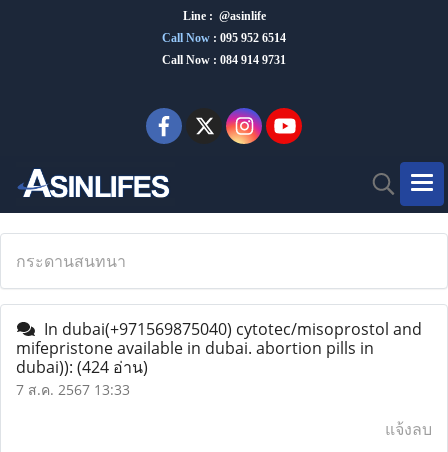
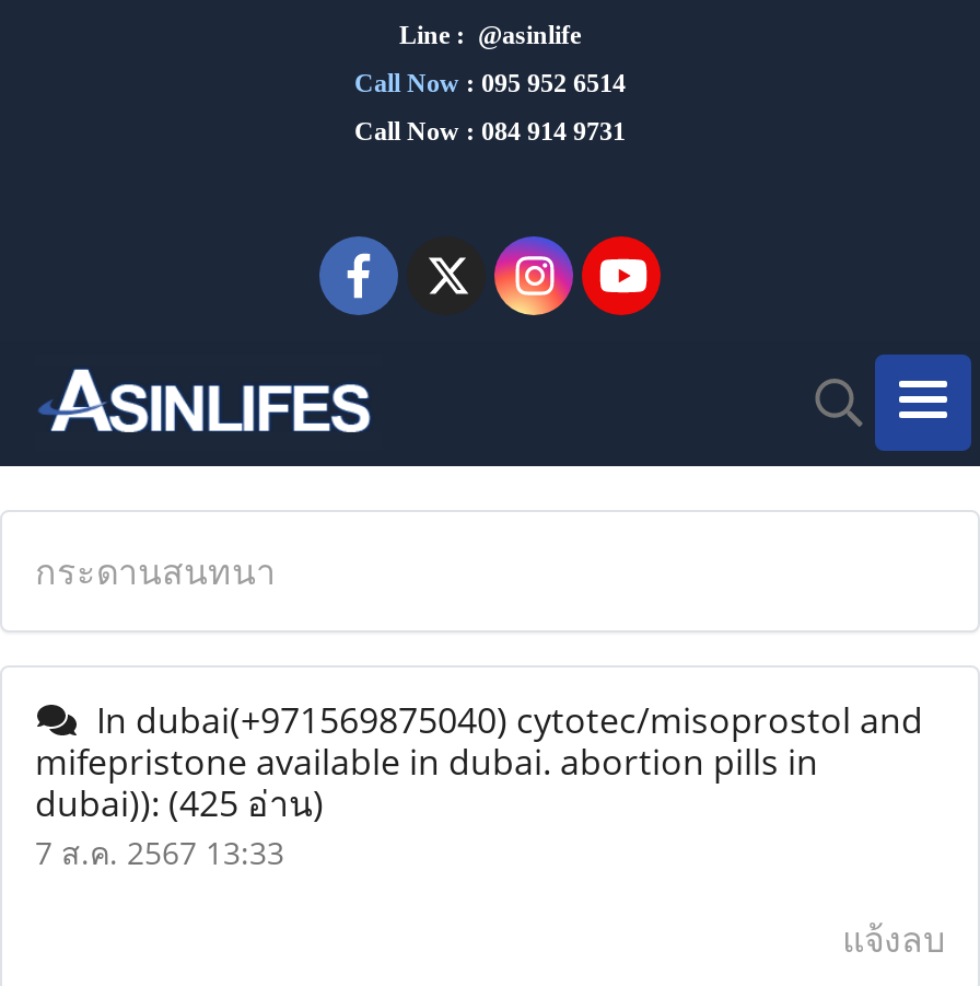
[16,356,148,378] dubai)): (424 อ่าน) -> [35,779,324,827] dubai)): (425 อ่าน)

